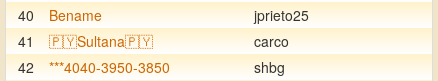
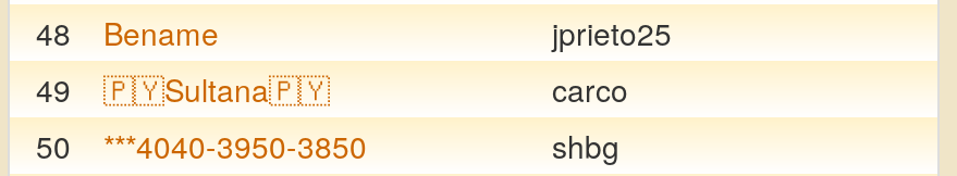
[18,5,102,25] 40 Bename -> [36,11,219,54] 48 Bename
[18,31,34,51] 41 -> [36,67,71,111] 49
[18,57,170,77] 42 ***4040-3950-3850 -> [36,124,367,167] 50 ***4040-3950-3850

